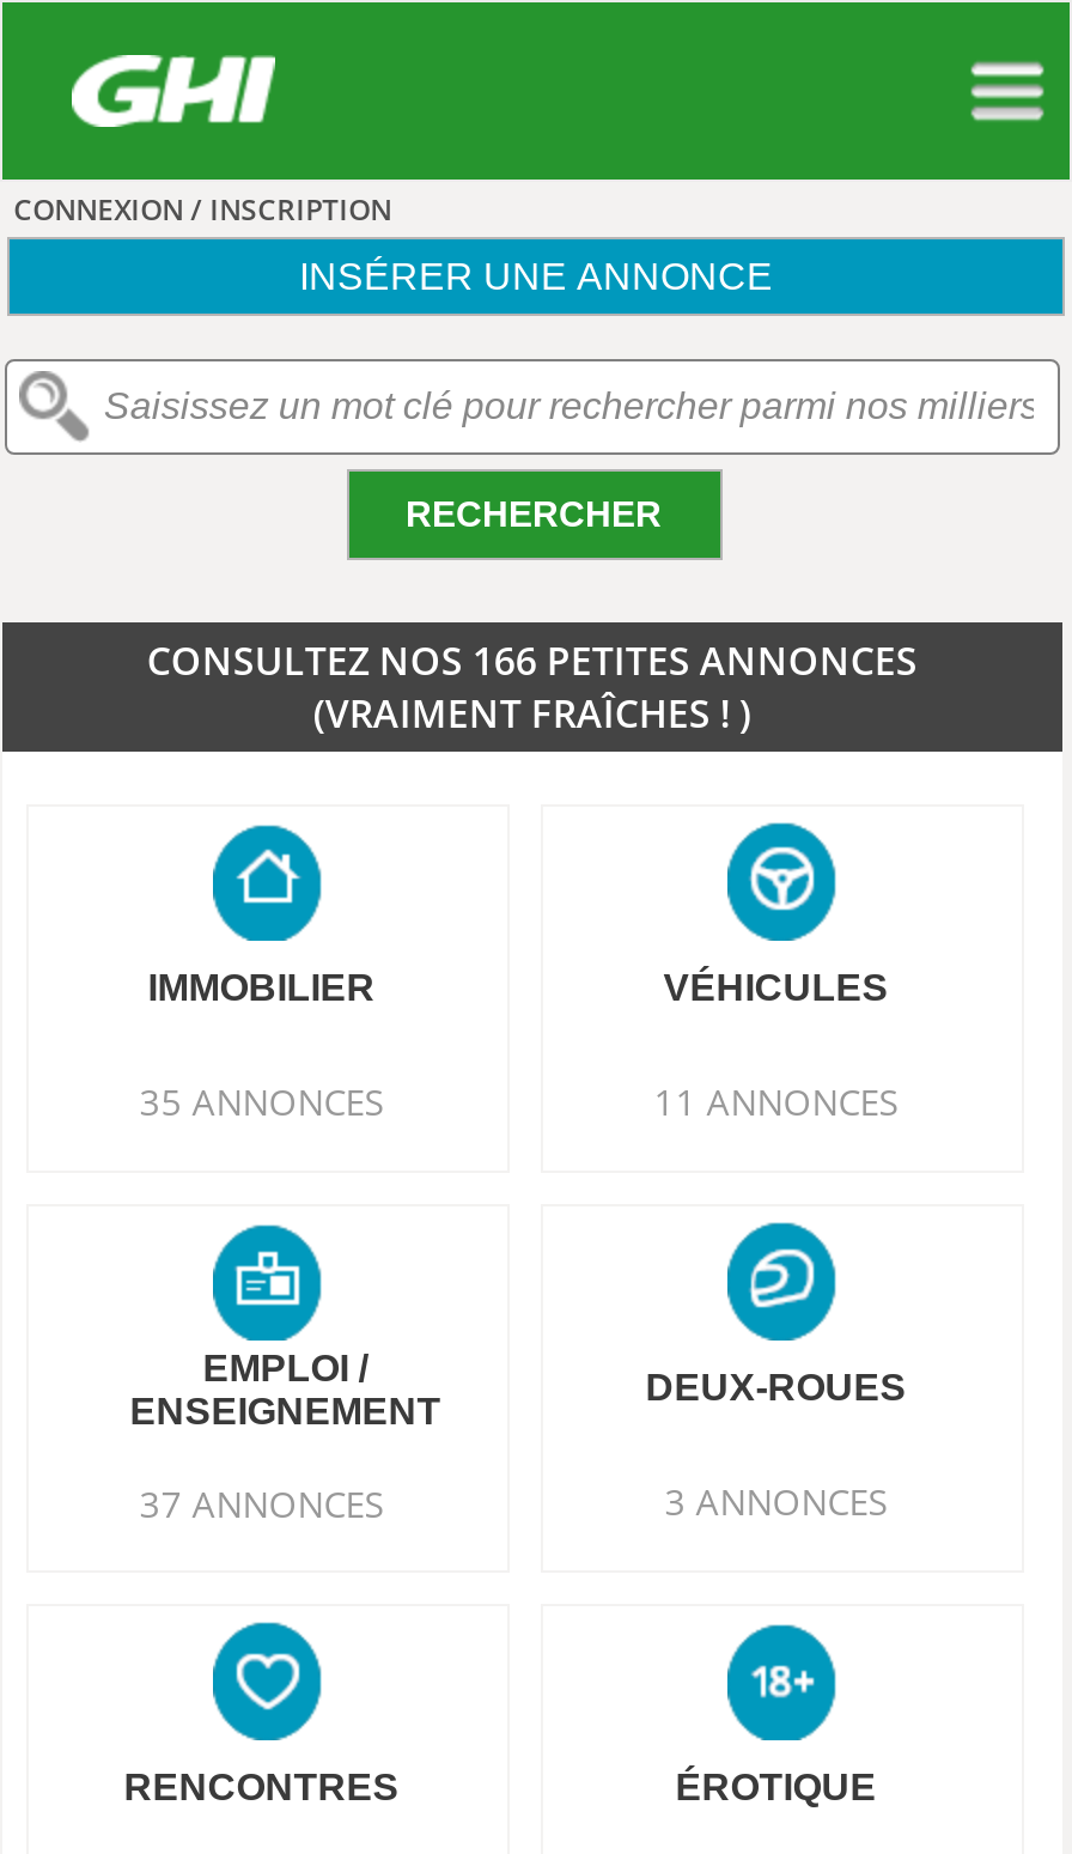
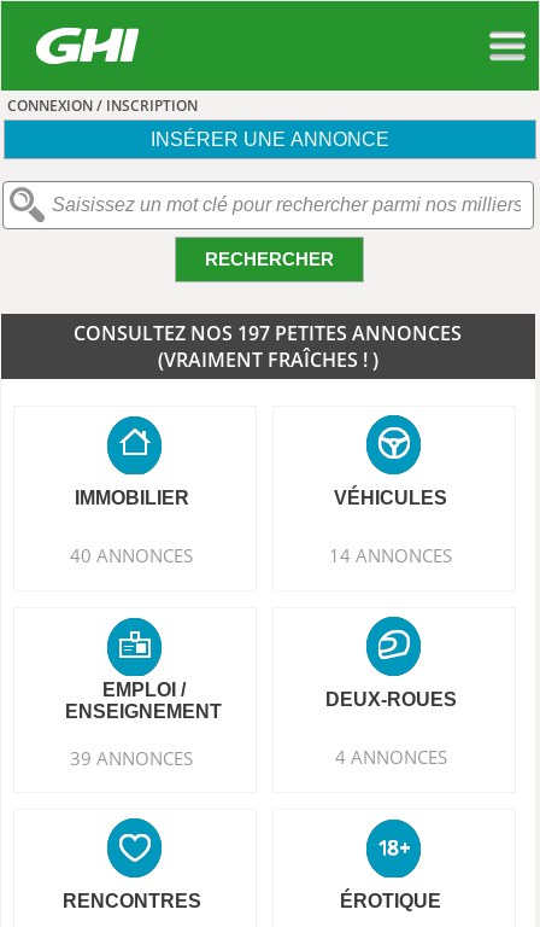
[147,634,917,687] CONSULTEZ NOS 166 PETITES ANNONCES -> [74,320,462,346] CONSULTEZ NOS 197 PETITES ANNONCES
[140,1077,384,1125] 35 ANNONCES -> [70,543,193,567] 40 ANNONCES
[654,1077,898,1125] 11 ANNONCES -> [329,543,452,567] 14 ANNONCES
[140,1479,384,1527] 37 ANNONCES -> [70,746,193,770] 39 ANNONCES
[665,1477,887,1525] 3 ANNONCES -> [335,745,447,769] 4 ANNONCES

